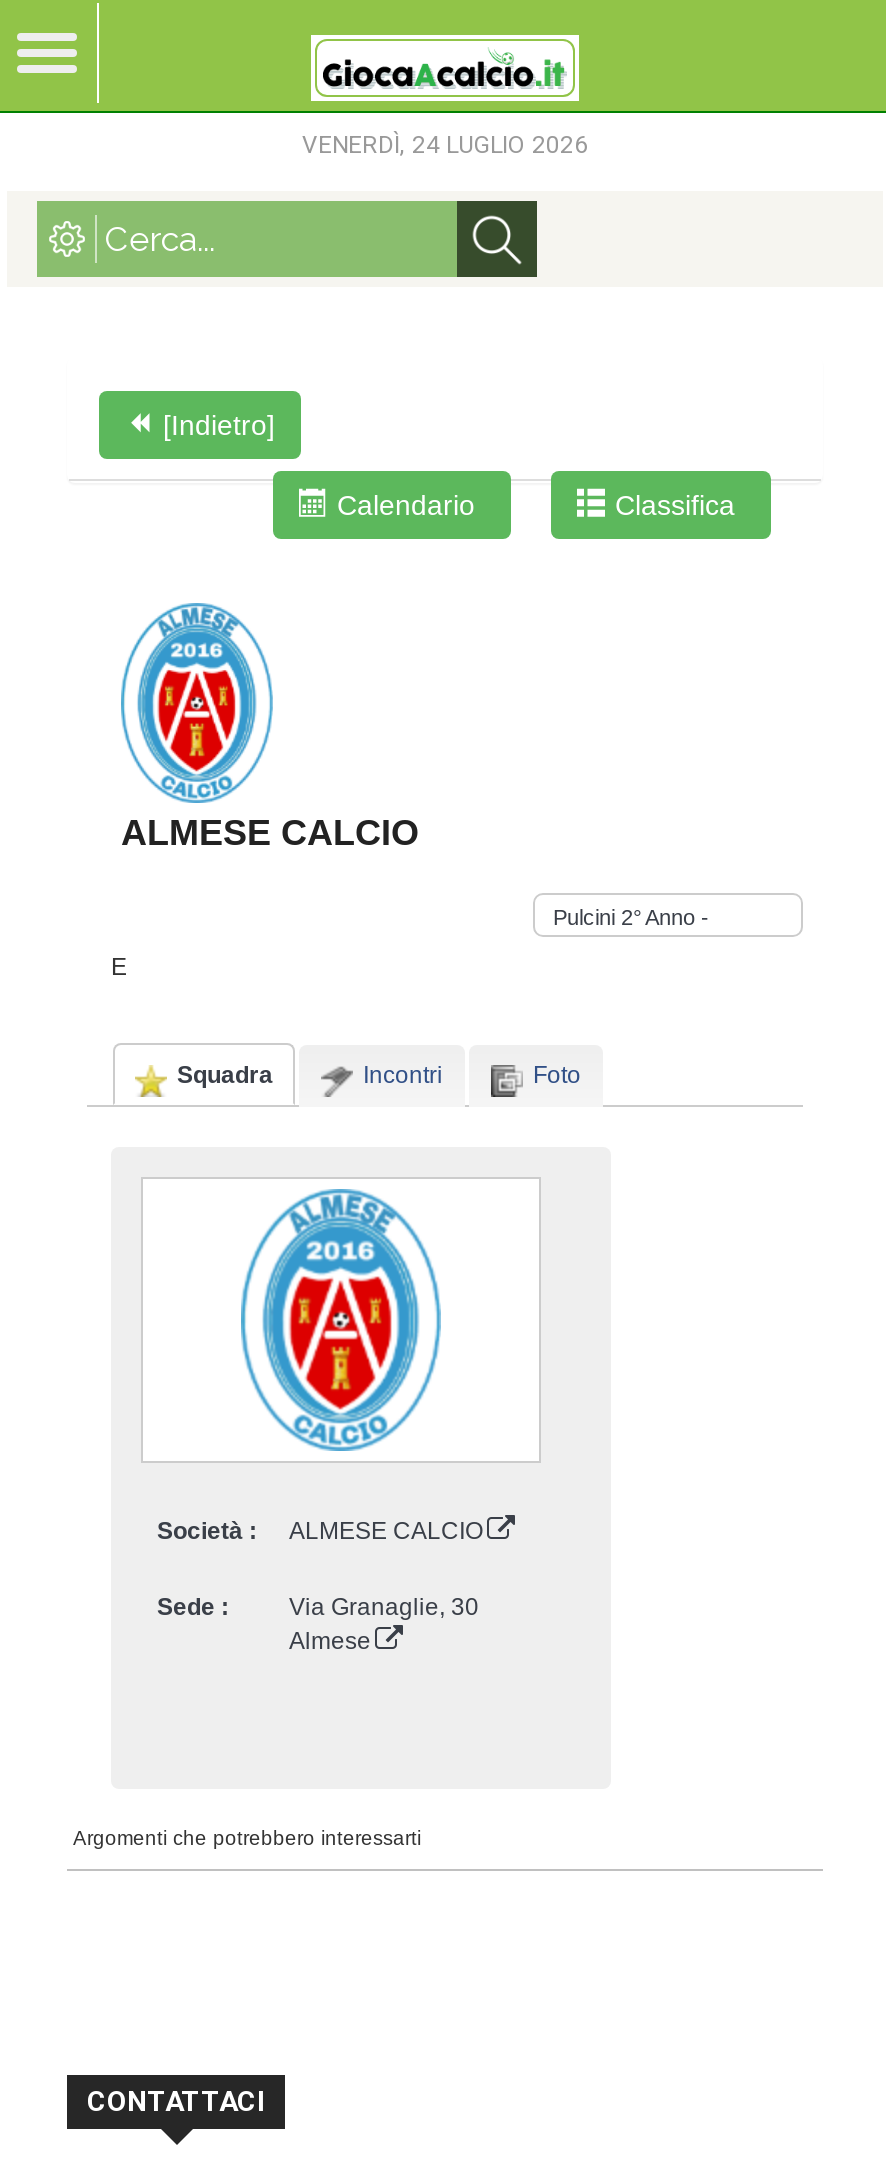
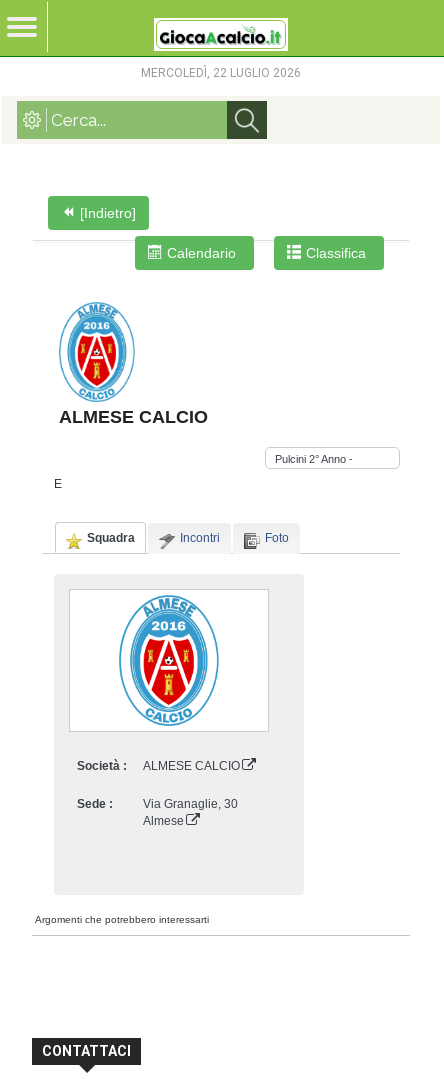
[302,131,588,159] VENERDÌ, 24 LUGLIO 2026 -> [141,66,301,80] MERCOLEDÌ, 22 LUGLIO 2026

